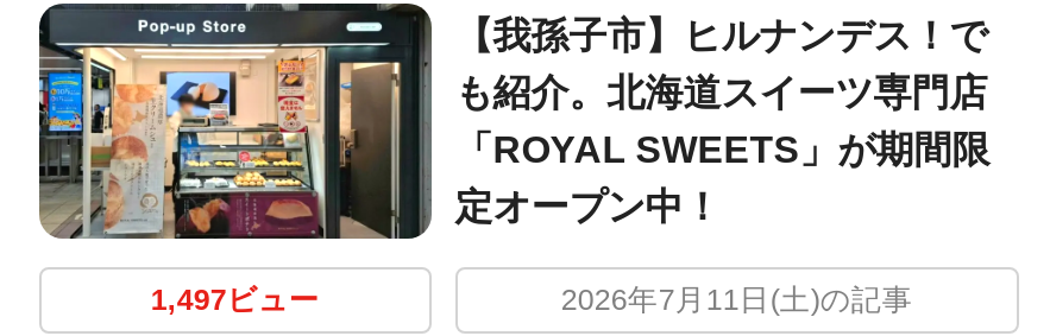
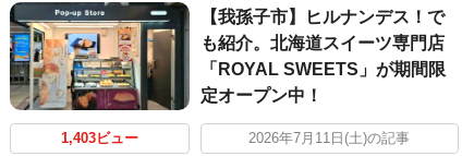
[151,283,319,316] 1,497ビュー -> [61,131,138,146] 1,403ビュー

